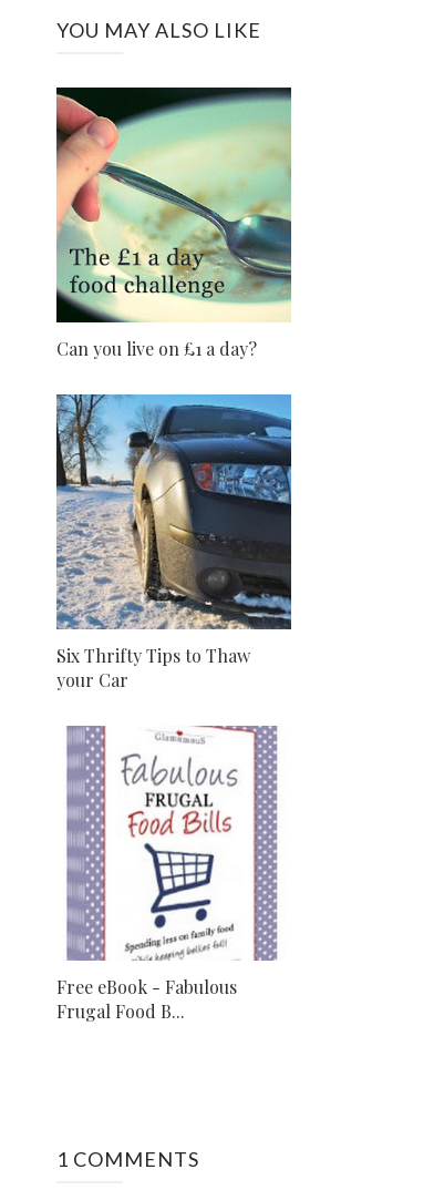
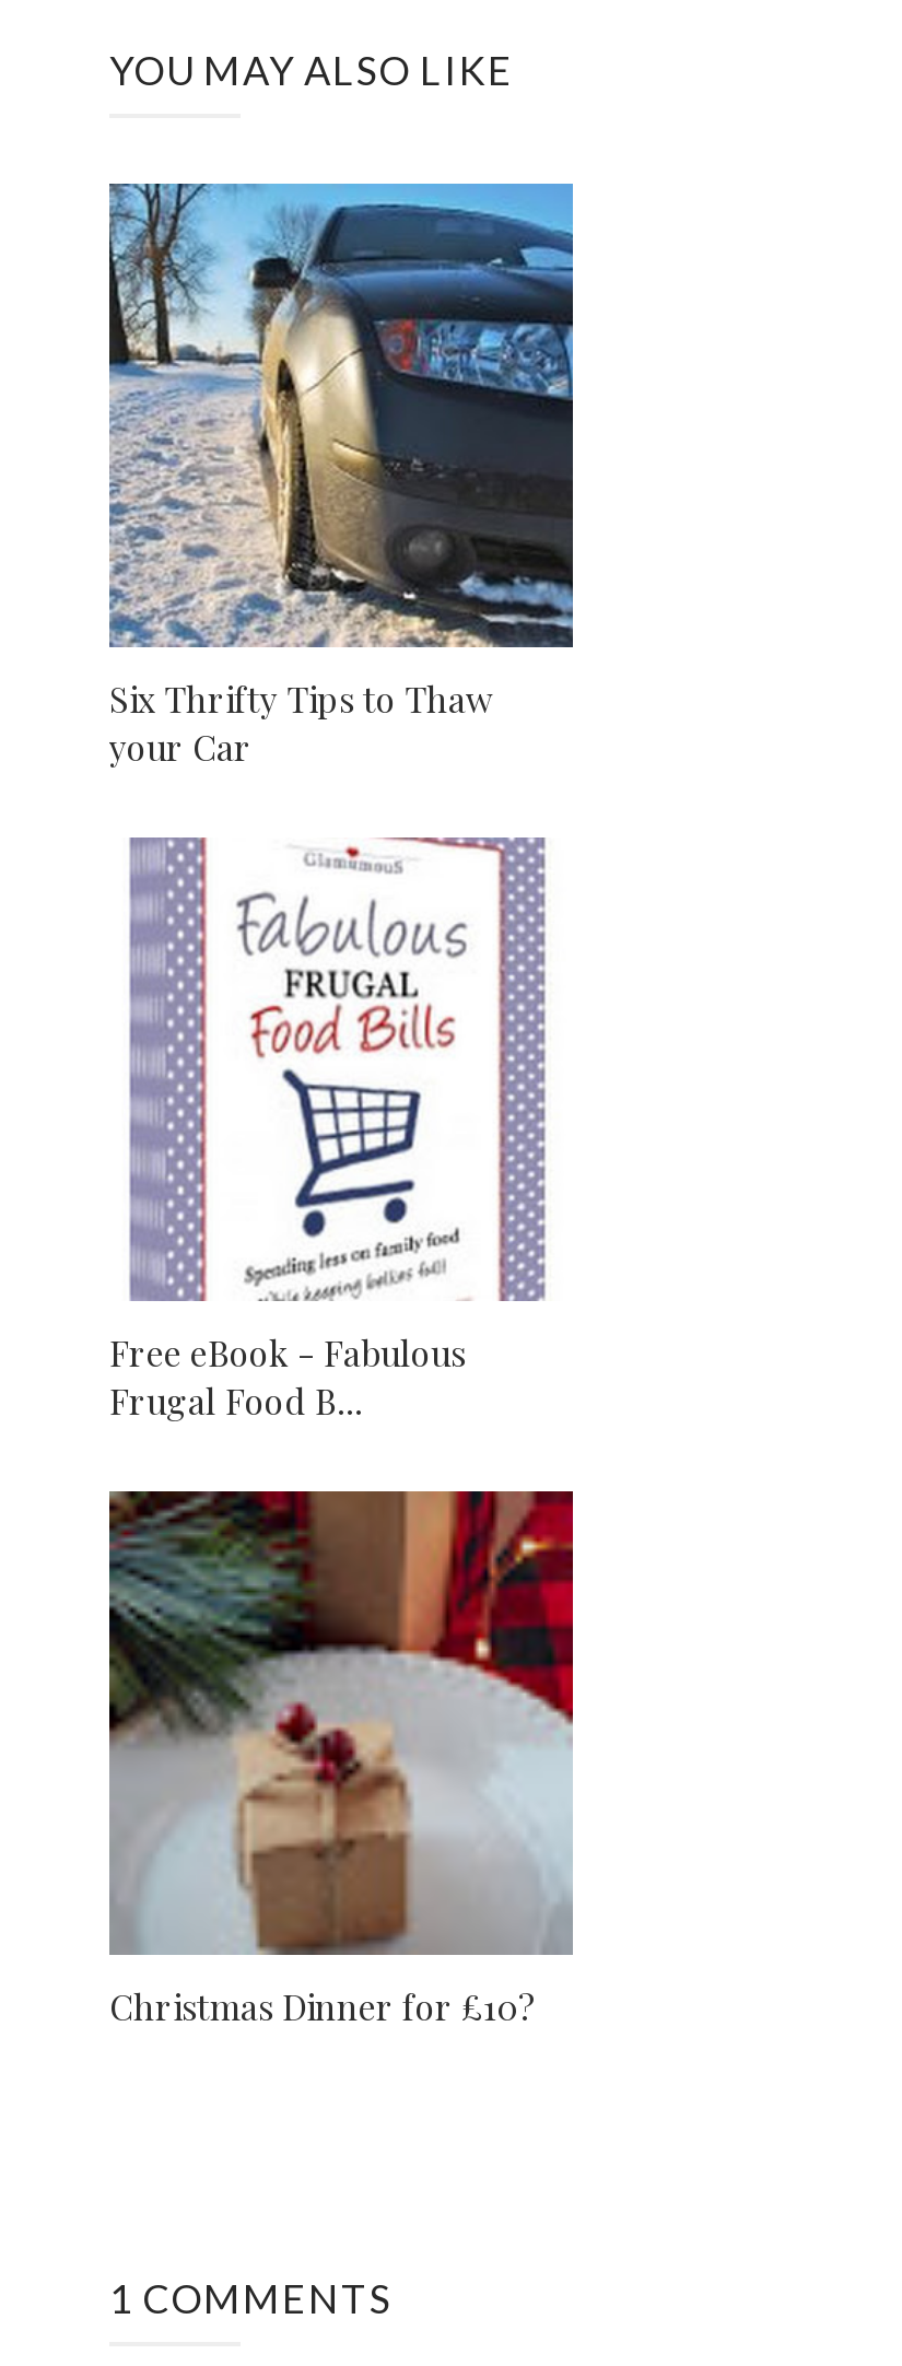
[55,86,292,360] [image] | Can you live on £1 a day? -> none
moved [54,392,293,1022] -> [105,179,577,1423]: [image] | Six Thrifty Tips to Thaw | your Car | Free eBook - Fabulous | Frugal Food B...
none -> [107,1489,575,2029] [image] | Christmas Dinner for £10?

